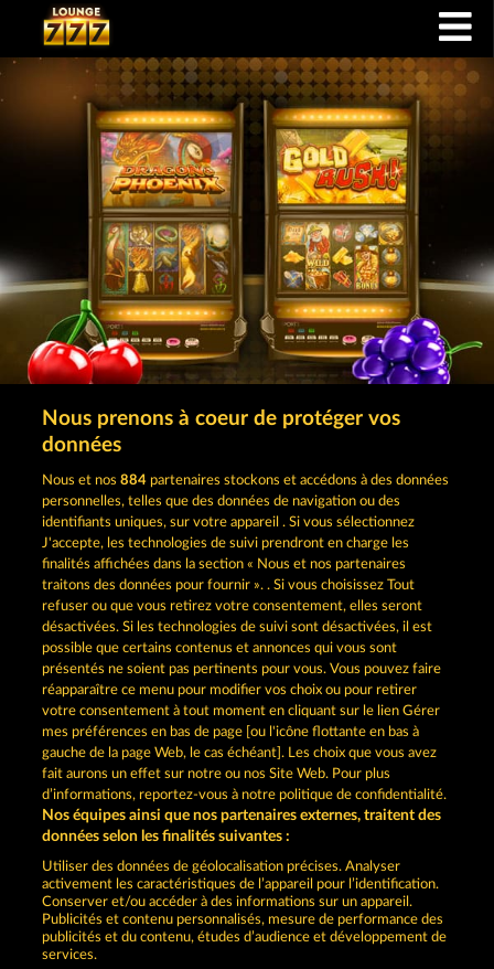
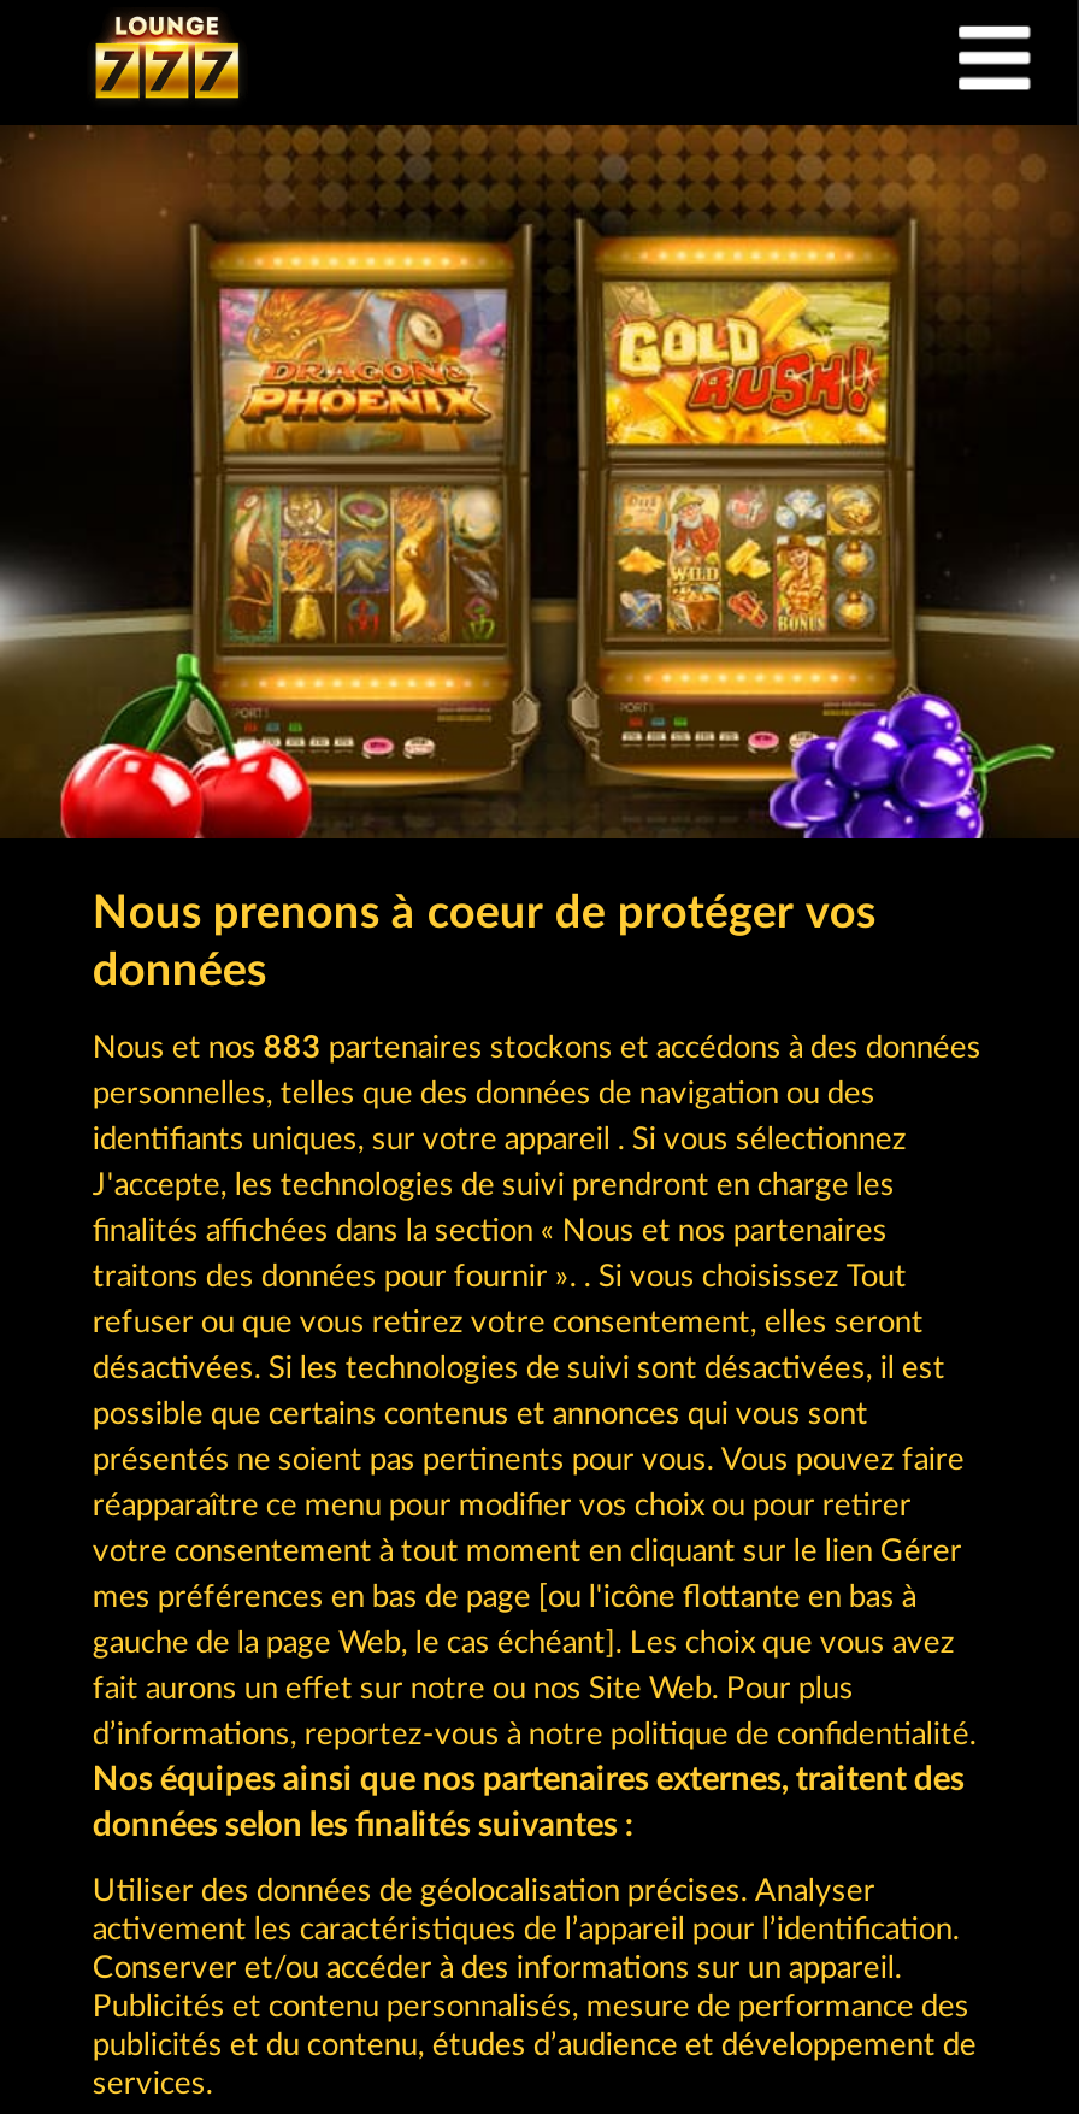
[42,473,449,488] Nous et nos 884 partenaires stockons et accédons à des données -> [92,1034,981,1065] Nous et nos 883 partenaires stockons et accédons à des données

